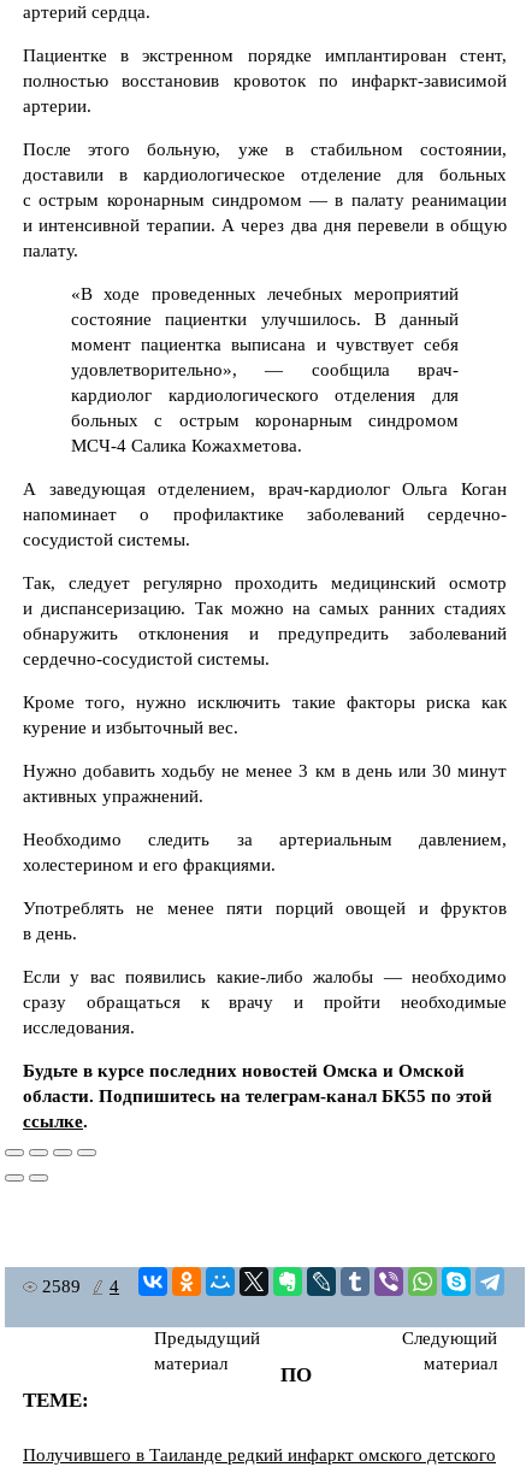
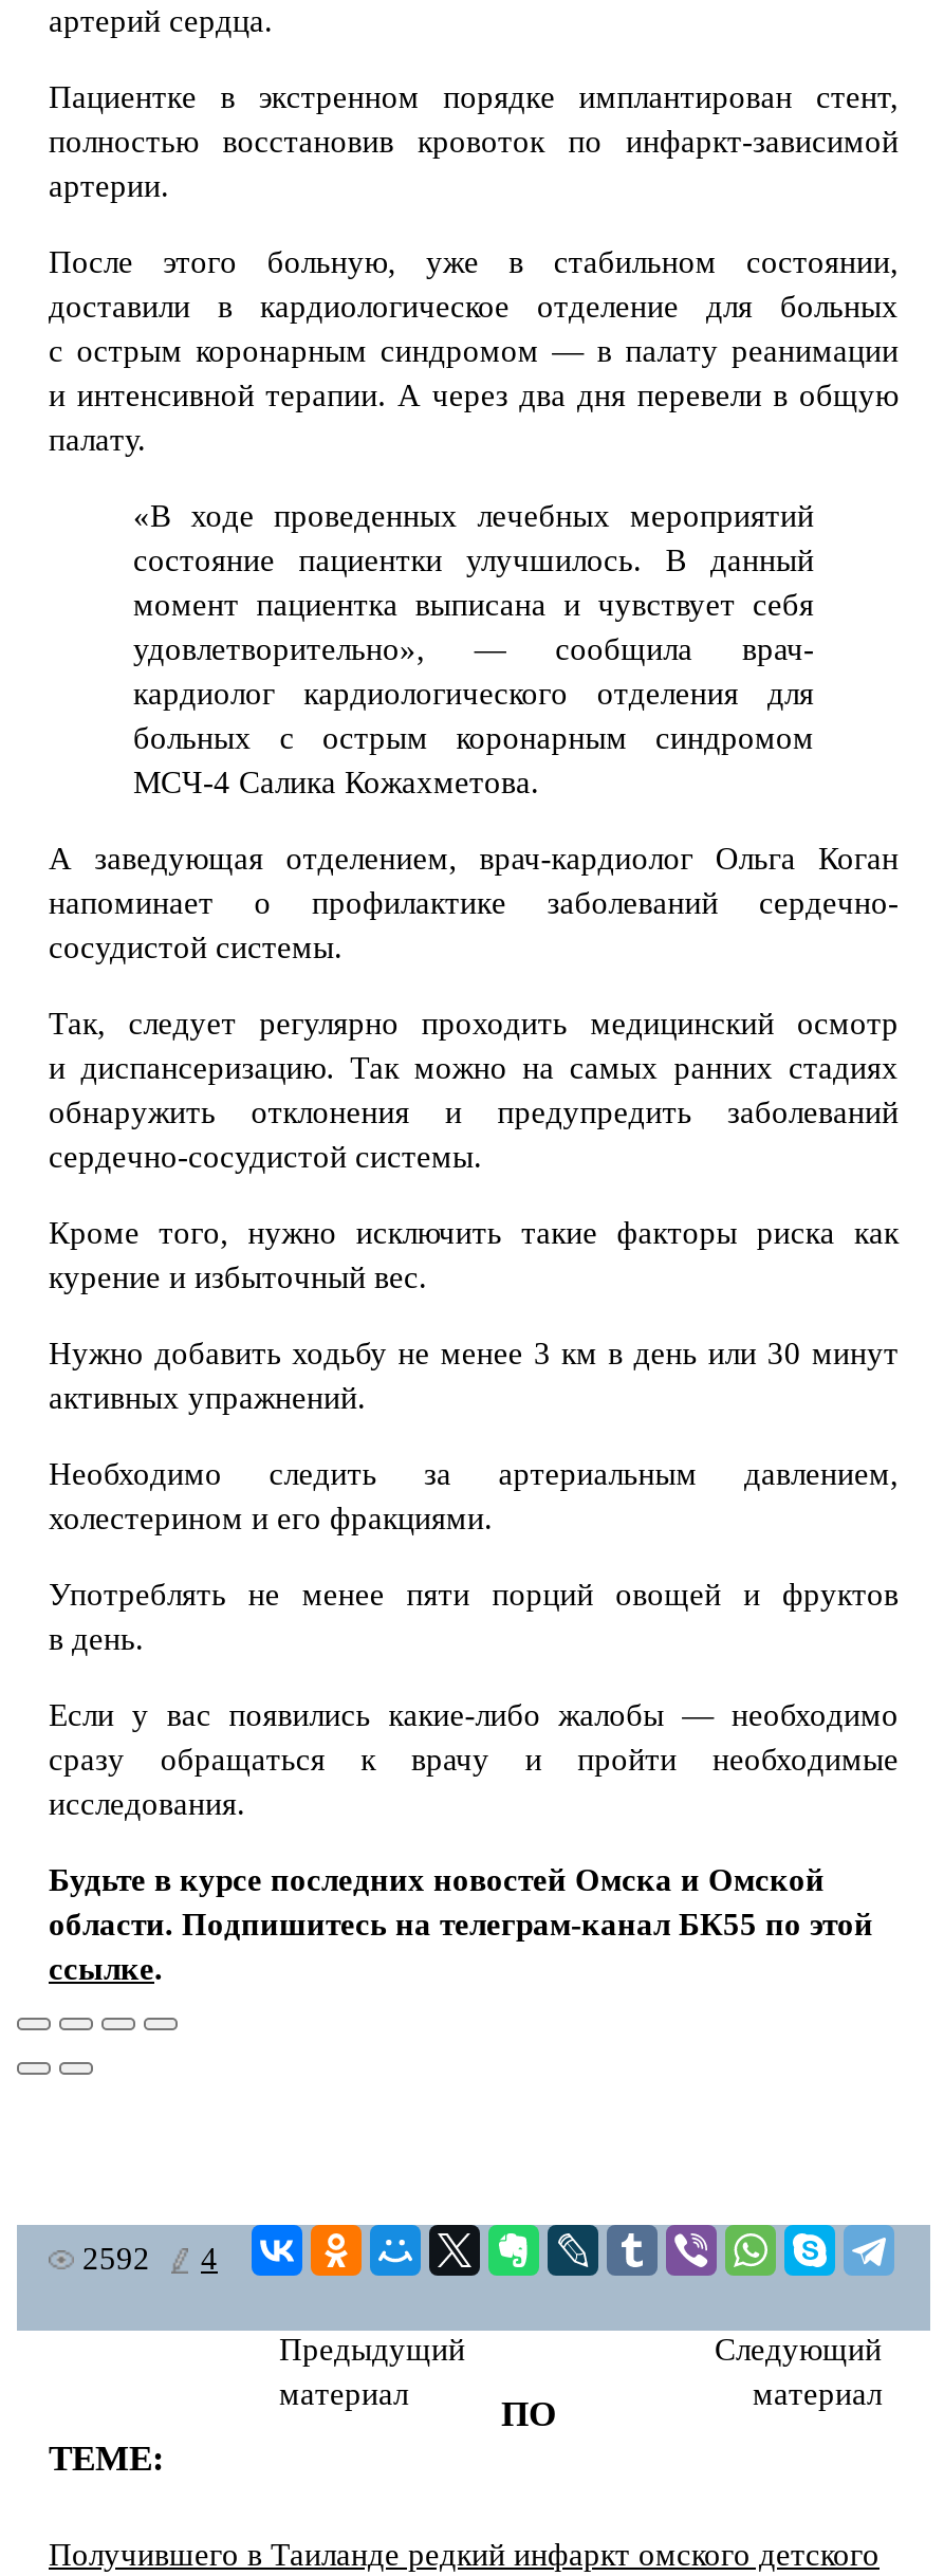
[42,1277,119,1296] 2589 4 -> [82,2242,218,2276] 2592 4

